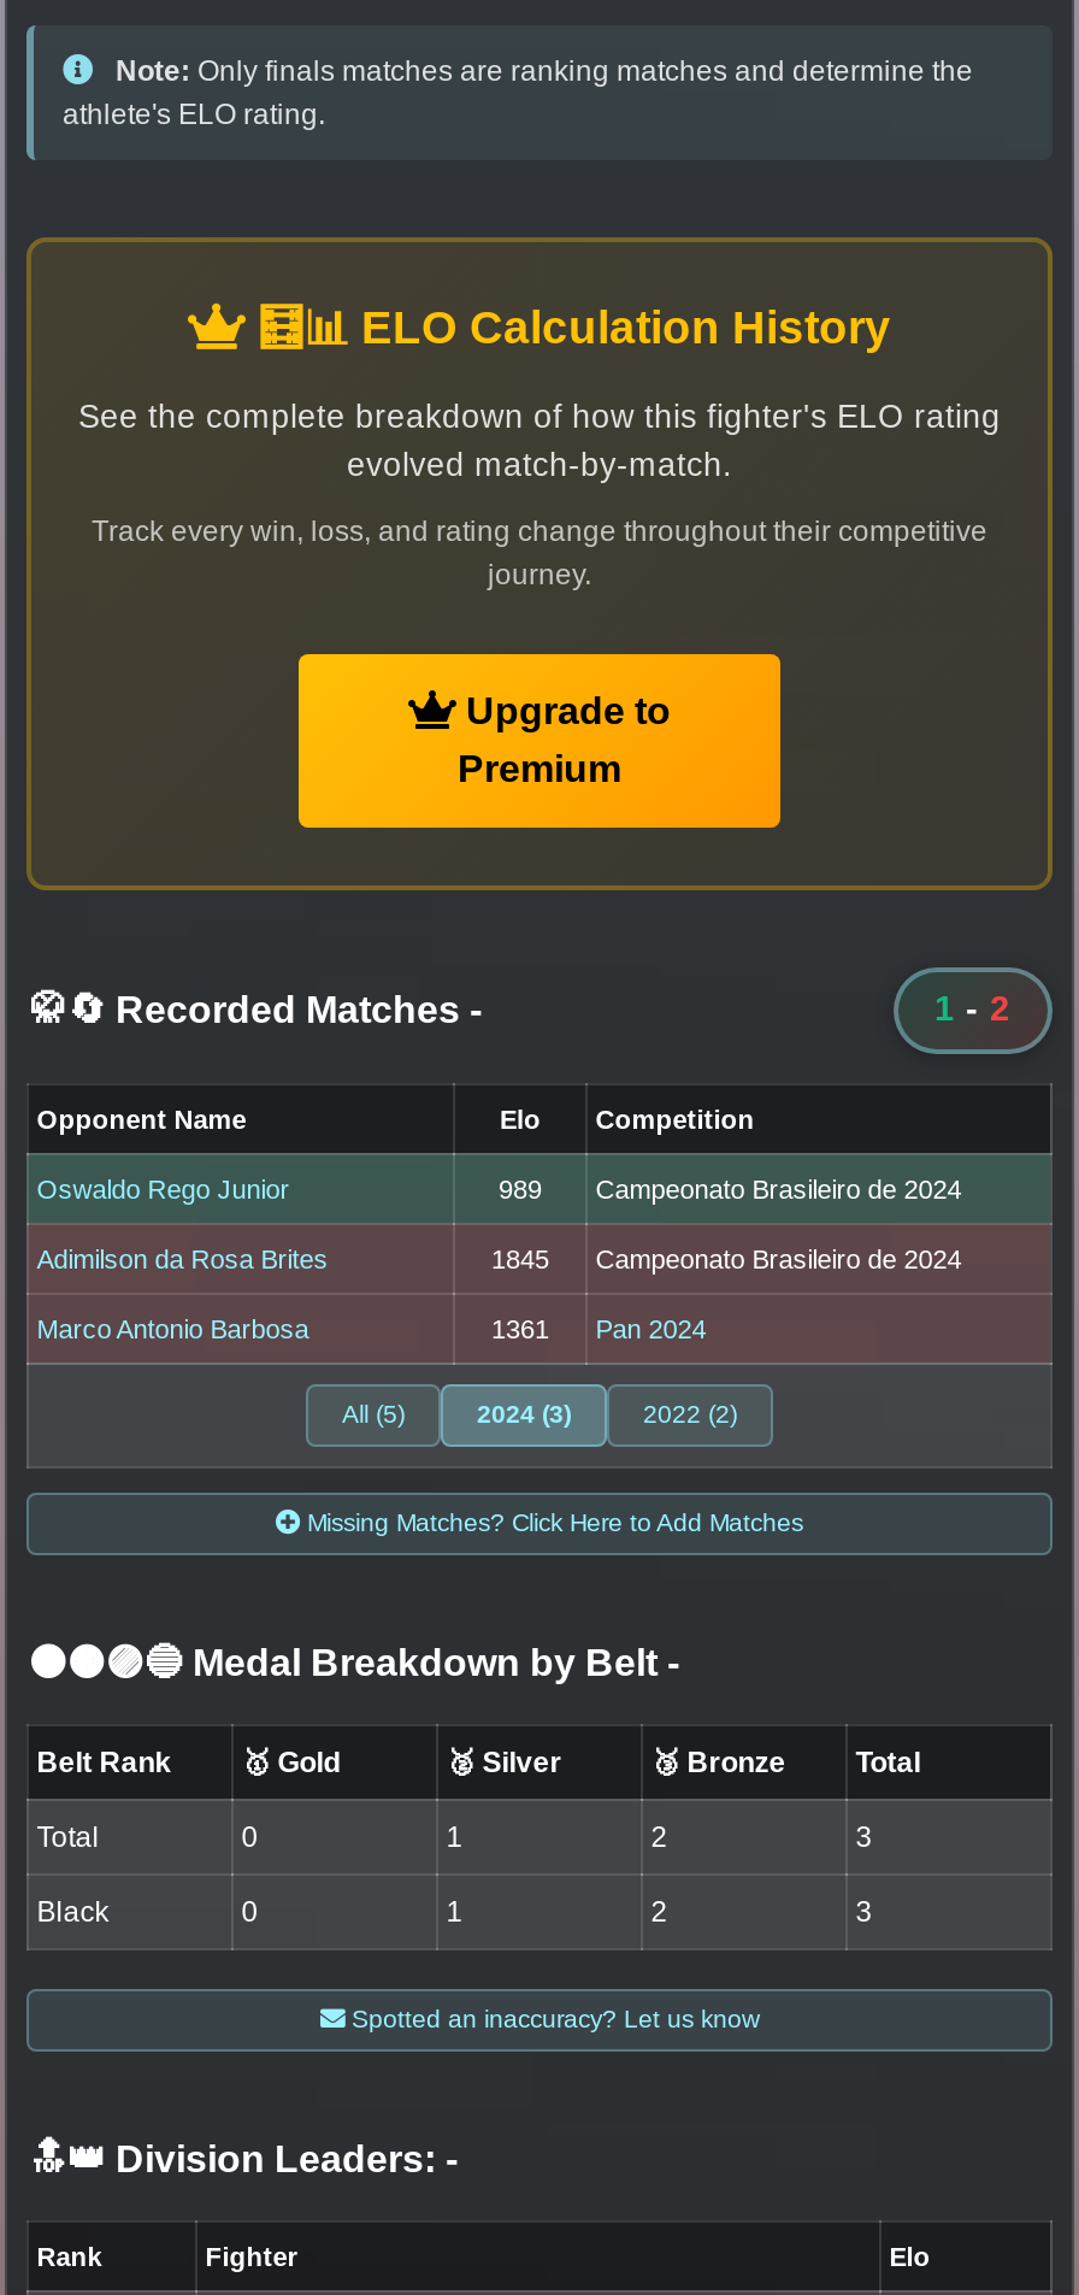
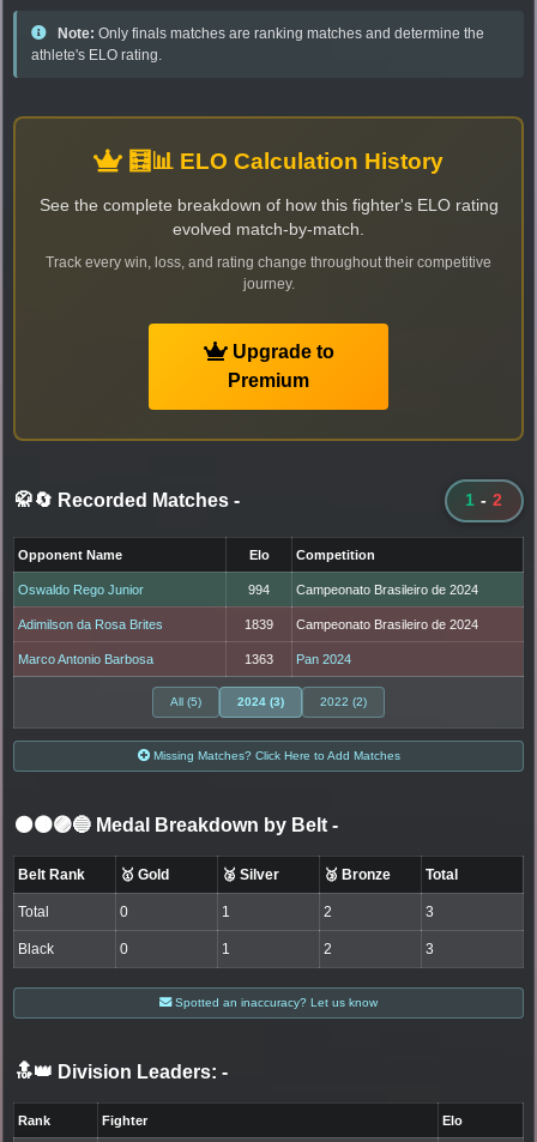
[499,1173,961,1202] 989 Campeonato Brasileiro de 2024 -> [248,582,479,596] 994 Campeonato Brasileiro de 2024
[491,1243,961,1272] 1845 Campeonato Brasileiro de 2024 -> [245,617,479,631] 1839 Campeonato Brasileiro de 2024
[491,1313,706,1342] 1361 Pan 2024 -> [245,651,351,666] 1363 Pan 2024

